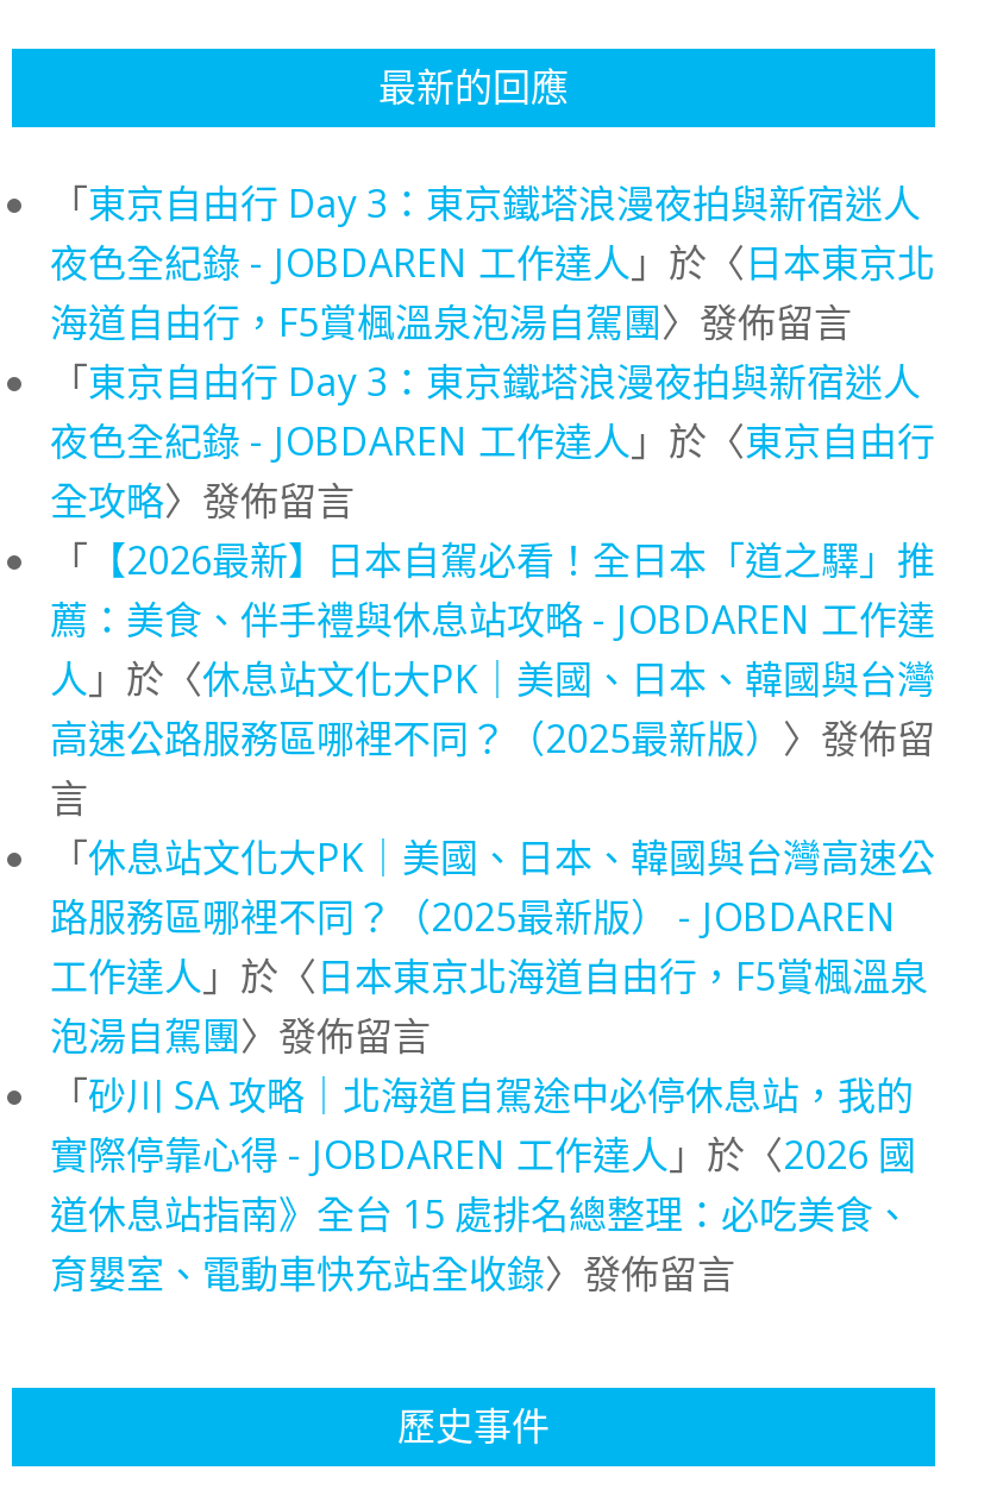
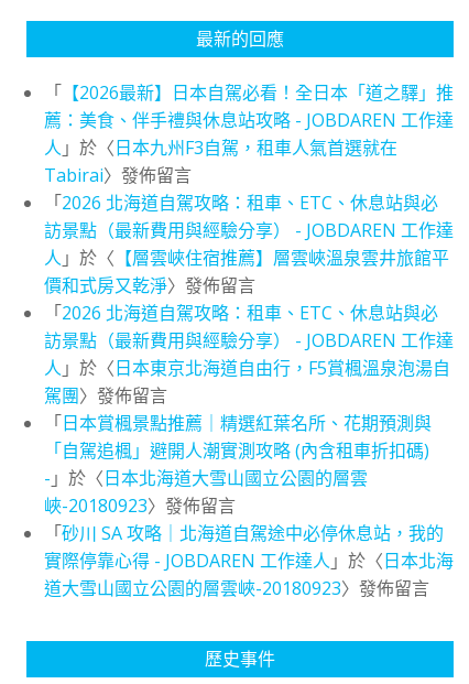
[50,177,935,527] 「東京自由行 Day 3：東京鐵塔浪漫夜拍與新宿迷人 | 夜色全紀錄 - JOBDAREN 工作達人」於〈日本東京北 | 海道自由行，F5賞楓溫泉泡湯自駕團〉發佈留言 | 「東京自由行 Day 3：東京鐵塔浪漫夜拍與新宿迷人 | 夜色全紀錄 - JOBDAREN 工作達人」於〈東京自由行 | 全攻略〉發佈留言 -> none
moved [50,534,935,646] -> [44,80,454,132]: 「【2026最新】日本自駕必看！全日本「道之驛」推 | 薦：美食、伴手禮與休息站攻略 - JOBDAREN 工作達
[50,653,935,1062] 人」於〈休息站文化大PK｜美國、日本、韓國與台灣 | 高速公路服務區哪裡不同？（2025最新版）〉發佈留 | 言 | 「休息站文化大PK｜美國、日本、韓國與台灣高速公 | 路服務區哪裡不同？（2025最新版） - JOBDAREN | 工作達人」於〈日本東京北海道自由行，F5賞楓溫泉 | 泡湯自駕團〉發佈留言 -> [44,135,454,518] 人」於〈日本九州F3自駕，租車人氣首選就在 | Tabirai〉發佈留言 | 「2026 北海道自駕攻略：租車、ETC、休息站與必 | 訪景點（最新費用與經驗分享） - JOBDAREN 工作達 | 人」於〈【層雲峽住宿推薦】層雲峽溫泉雲井旅館平 | 價和式房又乾淨〉發佈留言 | 「2026 北海道自駕攻略：租車、ETC、休息站與必 | 訪景點（最新費用與經驗分享） - JOBDAREN 工作達 | 人」於〈日本東京北海道自由行，F5賞楓溫泉泡湯自 | 駕團〉發佈留言 | 「日本賞楓景點推薦｜精選紅葉名所、花期預測與 | 「自駕追楓」避開人潮實測攻略 (內含租車折扣碼) | -」於〈日本北海道大雪山國立公園的層雲 | 峽-20180923〉發佈留言
moved [50,1069,914,1121] -> [44,521,444,545]: 「砂川 SA 攻略｜北海道自駕途中必停休息站，我的
[50,1129,916,1300] 實際停靠心得 - JOBDAREN 工作達人」於〈2026 國 | 道休息站指南》全台 15 處排名總整理：必吃美食、 | 育嬰室、電動車快充站全收錄〉發佈留言 -> [44,549,454,600] 實際停靠心得 - JOBDAREN 工作達人」於〈日本北海 | 道大雪山國立公園的層雲峽-20180923〉發佈留言

